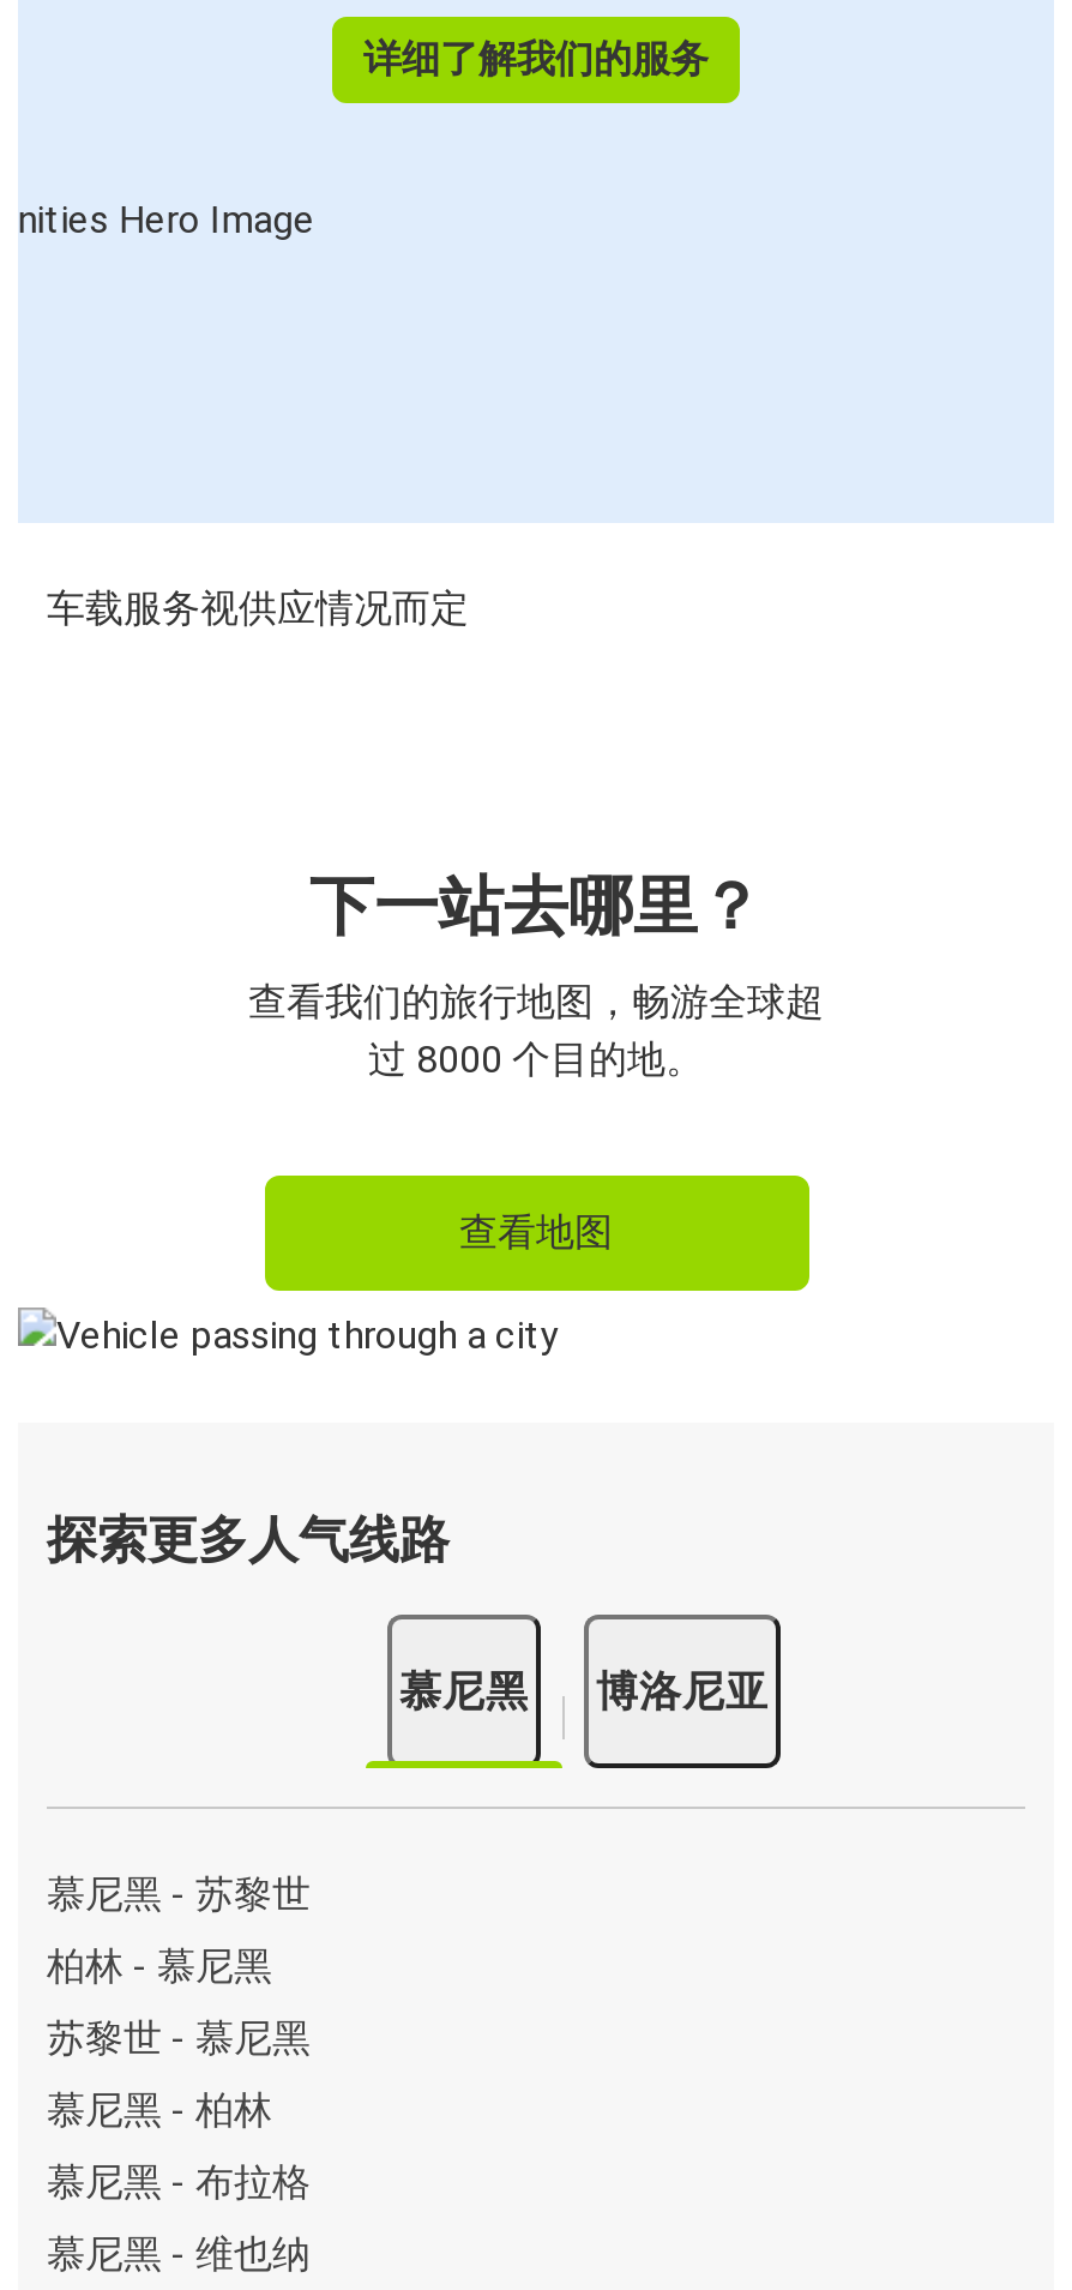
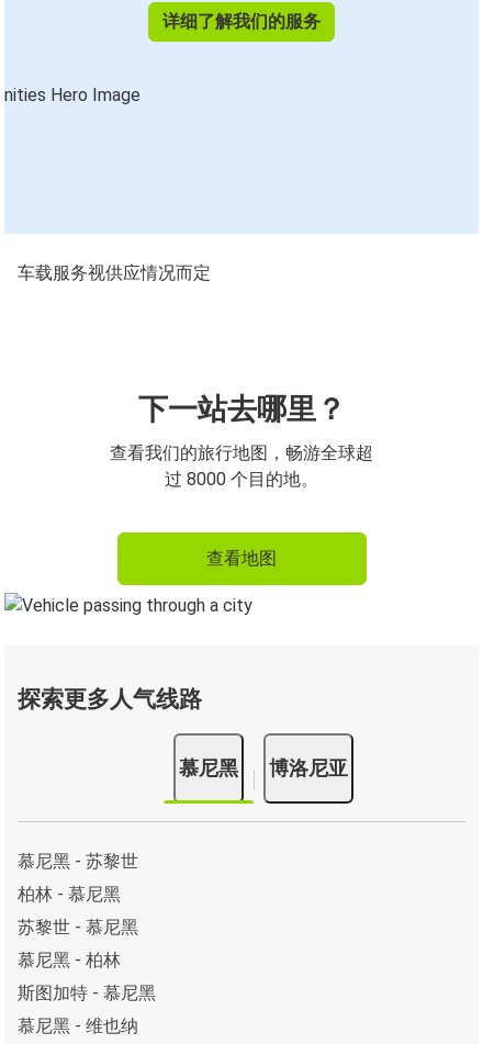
[47,2160,311,2206] 慕尼黑 - 布拉格 -> [18,983,156,1004] 斯图加特 - 慕尼黑

